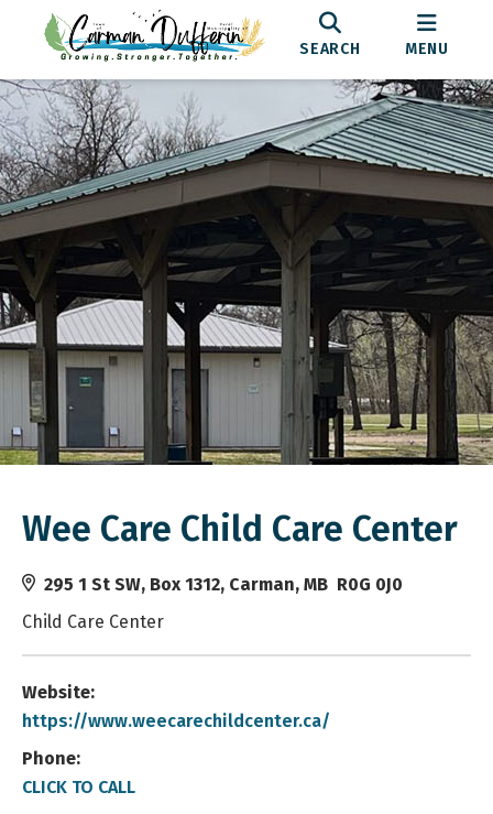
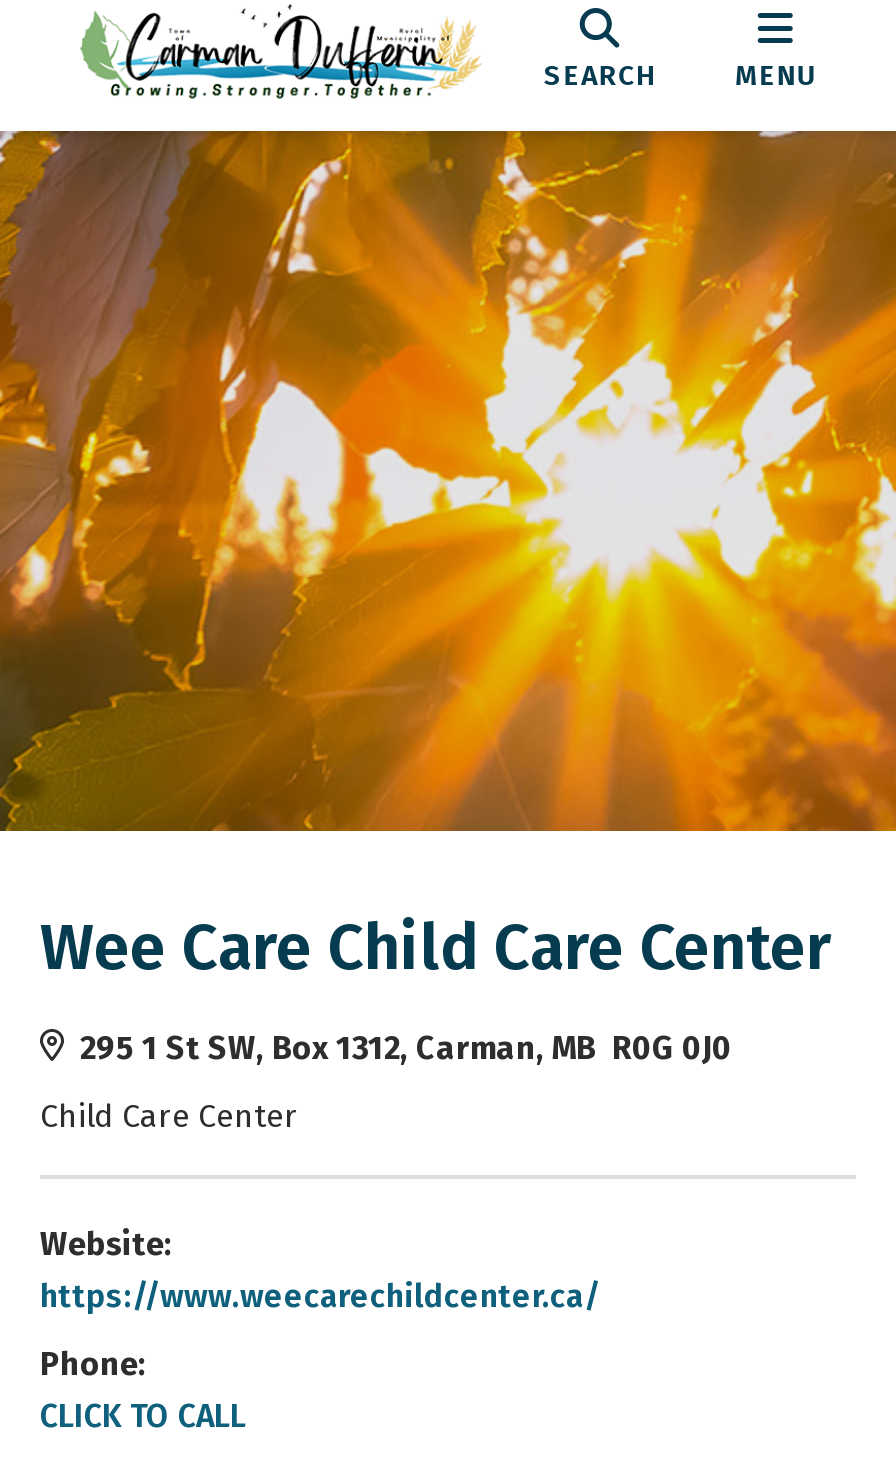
[3,78,490,466] [image] -> [6,129,890,833] [image]

